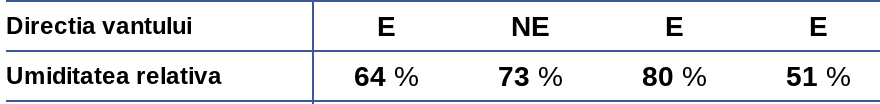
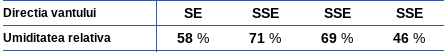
[377,10,827,42] E | NE | E | E -> [184,5,422,21] SE | SSE | SSE | SSE
[354,60,418,92] 64% -> [177,30,209,46] 58%
[498,60,562,92] 73% -> [249,30,281,46] 71%
[642,60,706,92] 80% -> [321,30,353,46] 69%
[786,60,850,92] 51% -> [393,30,425,46] 46%

